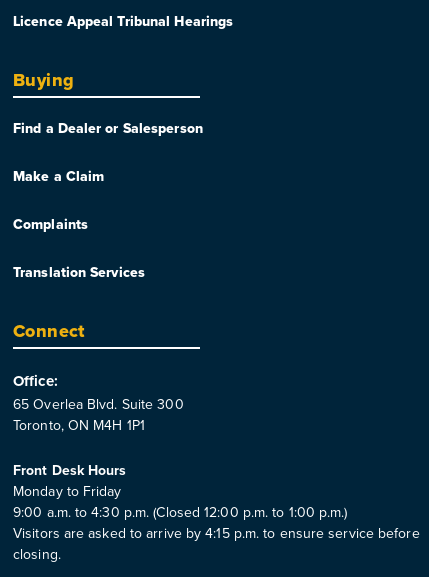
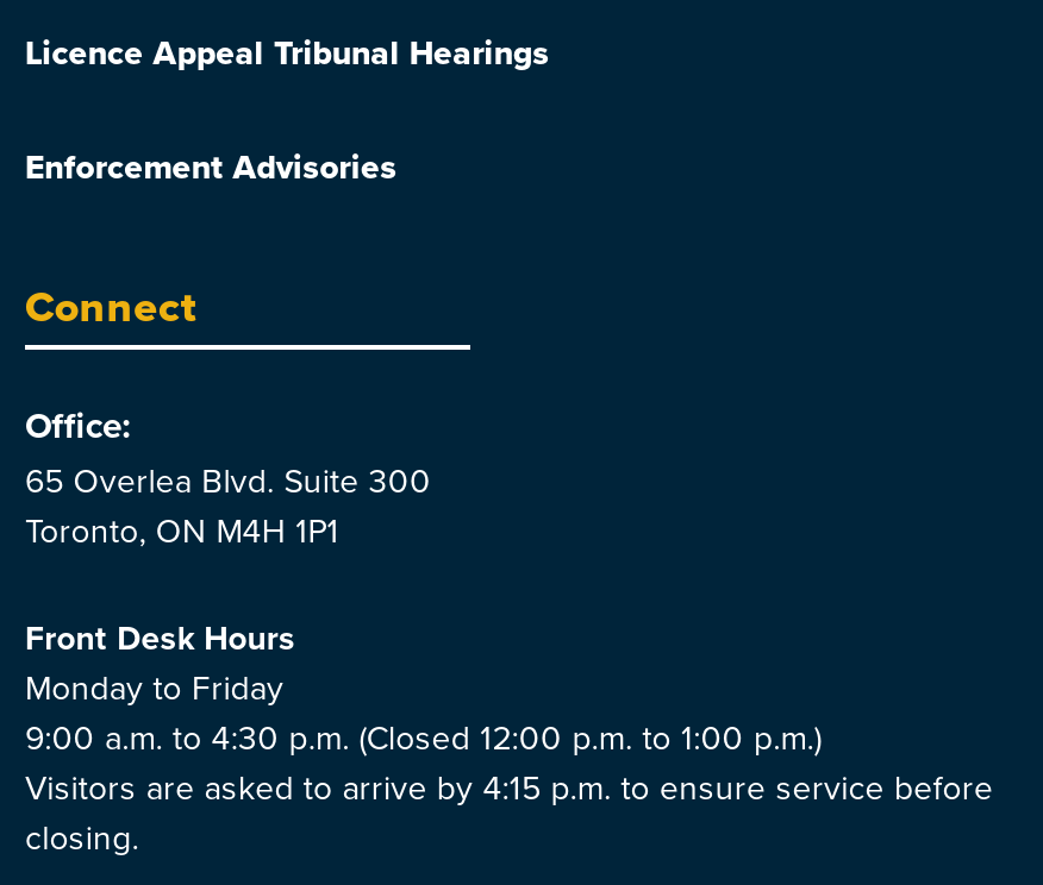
[13,67,203,282] Buying | Find a Dealer or Salesperson | Make a Claim | Complaints | Translation Services -> [25,142,397,189] Enforcement Advisories

